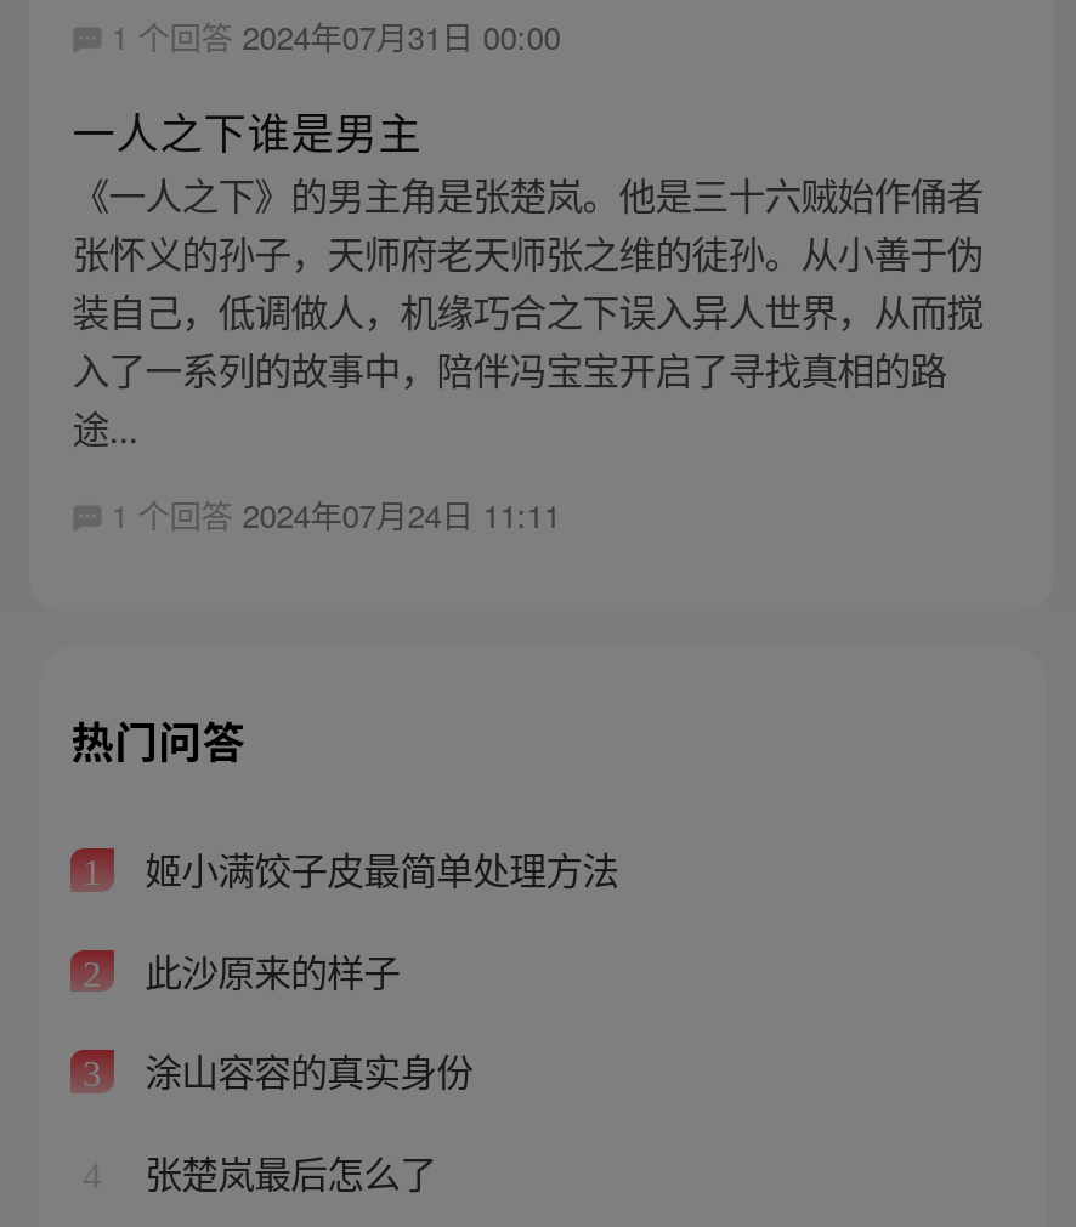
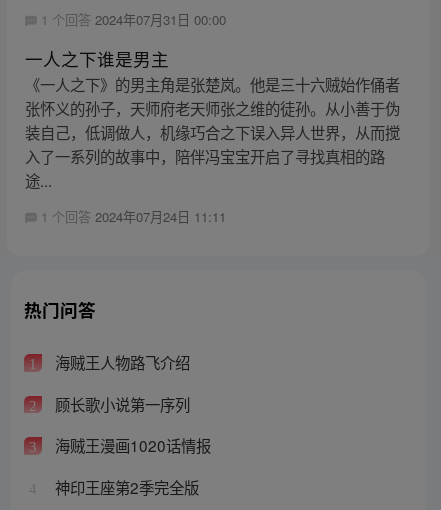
[135,842,618,895] 姬小满饺子皮最简单处理方法 -> [51,351,190,373] 海贼王人物路飞介绍
[135,943,400,996] 此沙原来的样子 -> [51,393,190,415] 顾长歌小说第一序列
[135,1044,473,1097] 涂山容容的真实身份 -> [51,434,211,456] 海贼王漫画1020话情报
[135,1145,436,1198] 张楚岚最后怎么了 -> [51,476,199,498] 神印王座第2季完全版

